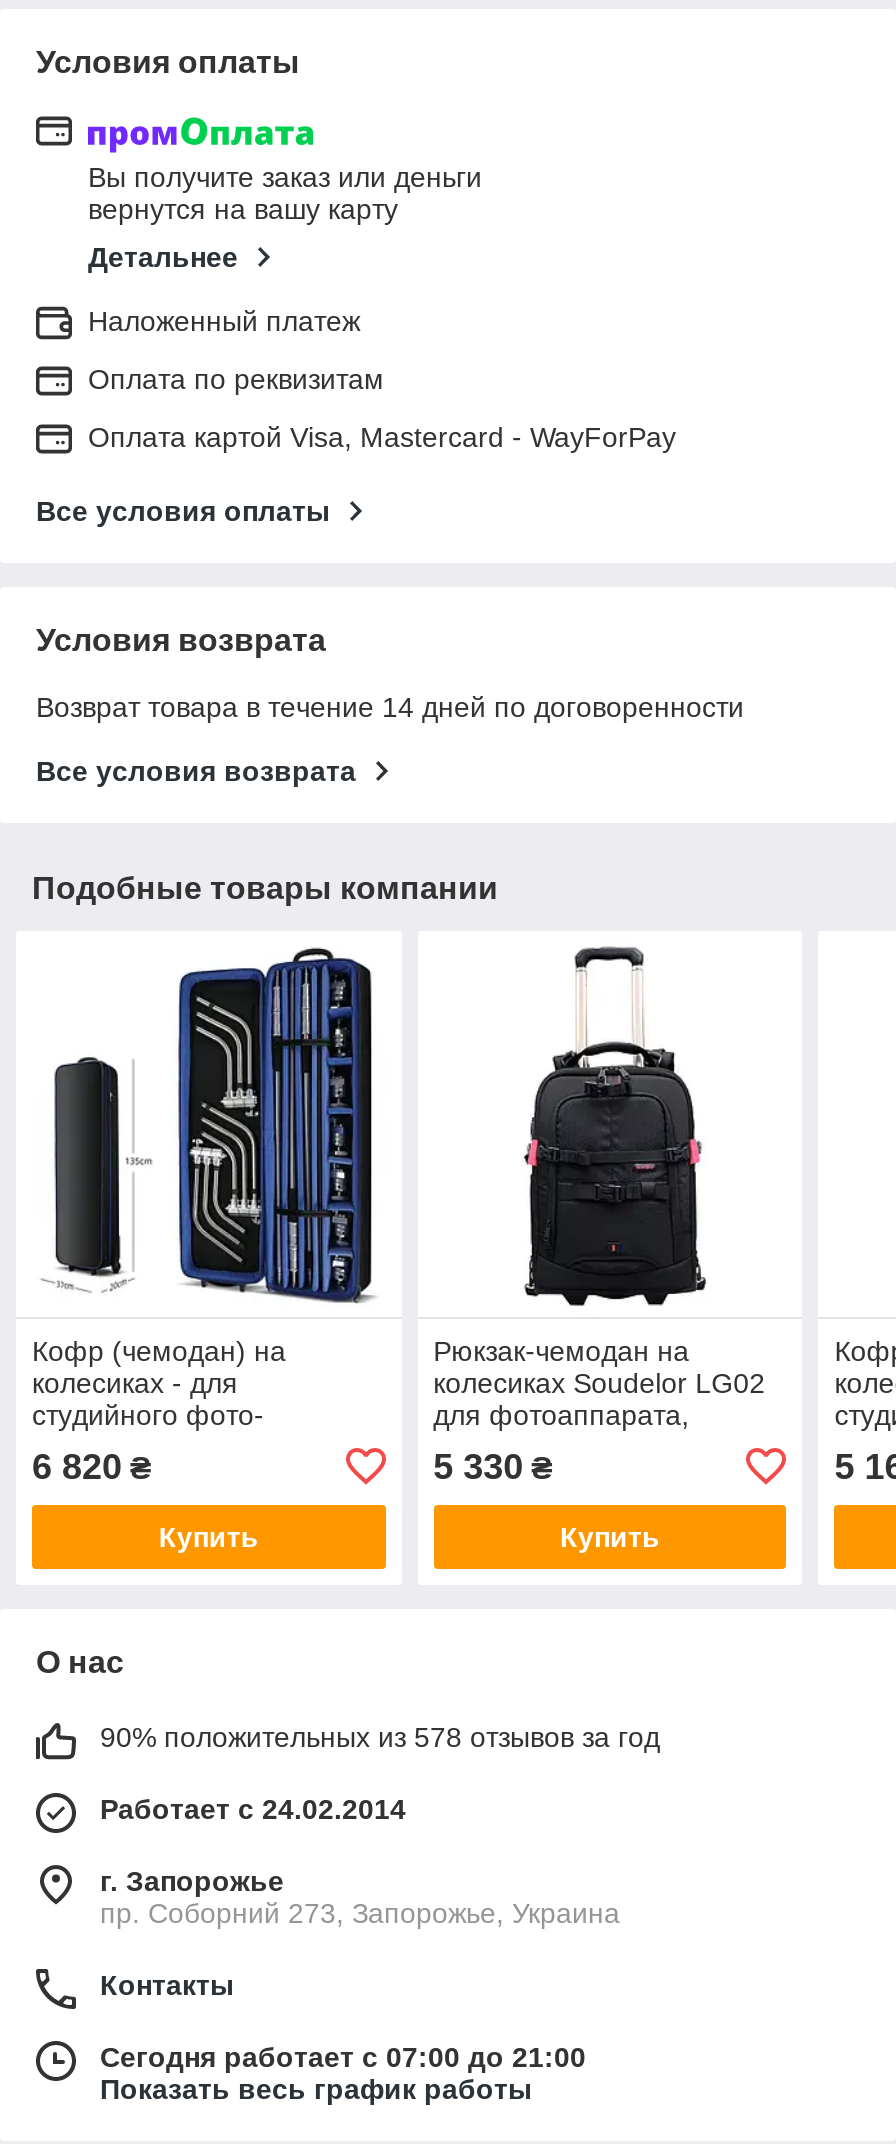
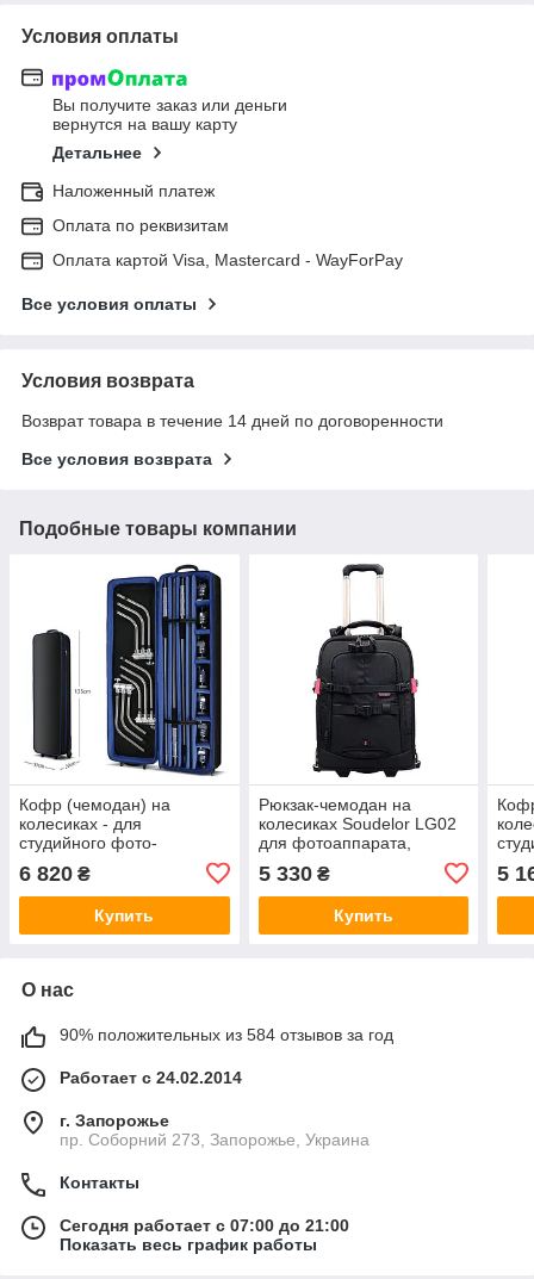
[100,1721,660,1753] 90% положительных из 578 отзывов за год -> [60,1025,393,1044] 90% положительных из 584 отзывов за год

